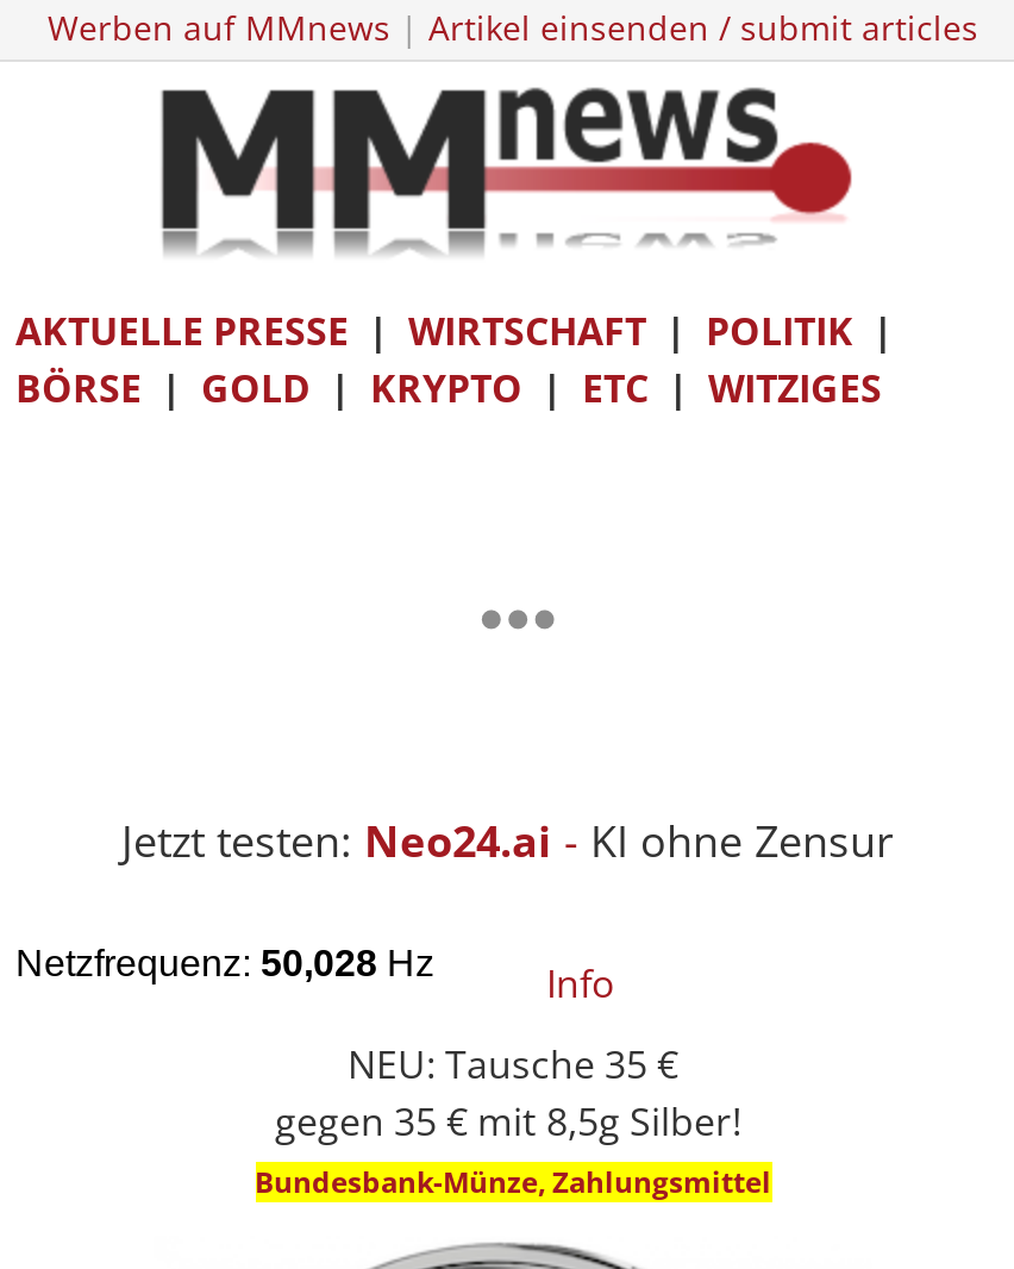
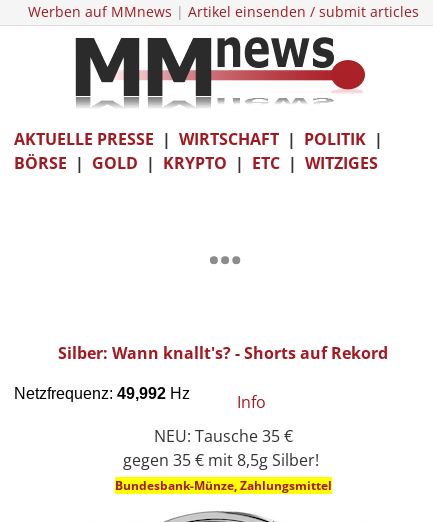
[121,812,905,869] Jetzt testen: Neo24.ai - KI ohne Zensur -> [58,342,388,364] Silber: Wann knallt's? - Shorts auf Rekord

